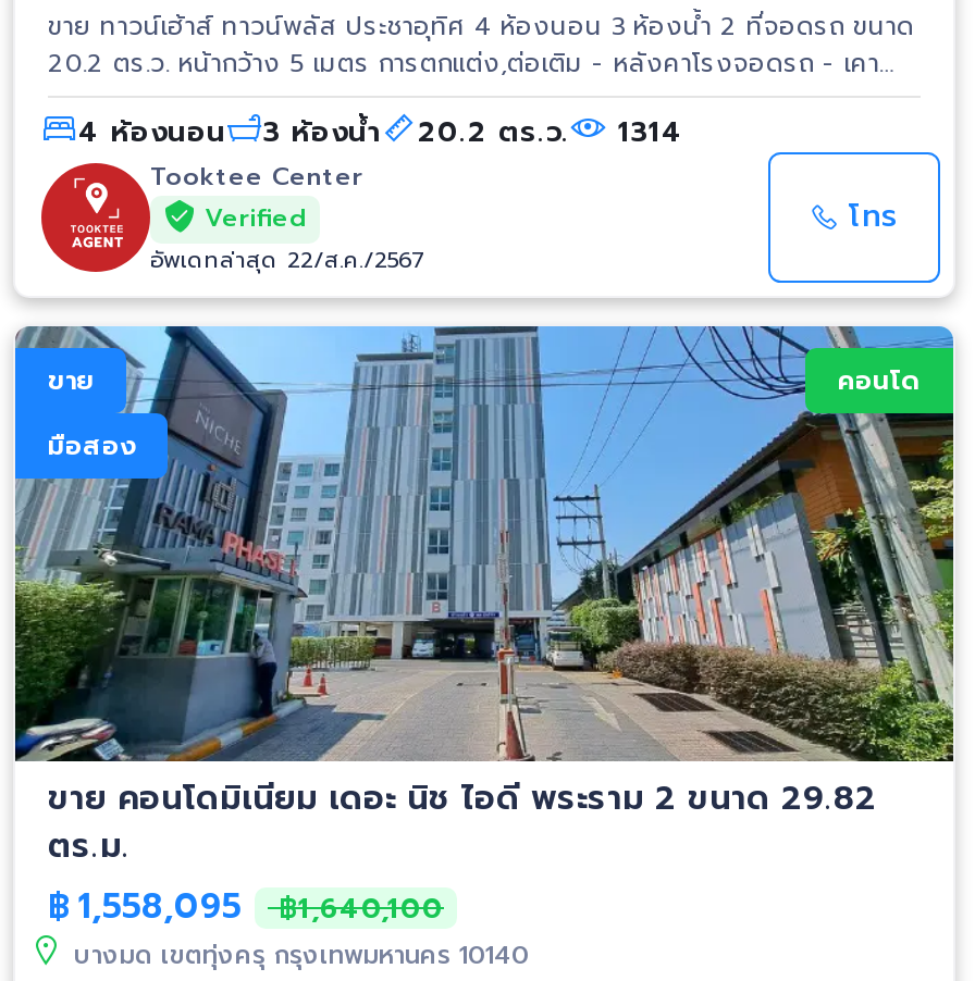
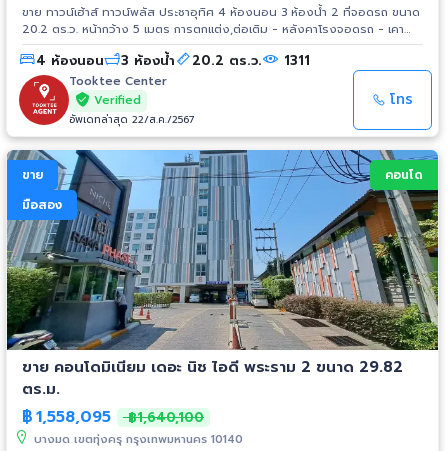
[607,111,683,152] 1314 -> [279,51,310,70] 1311

